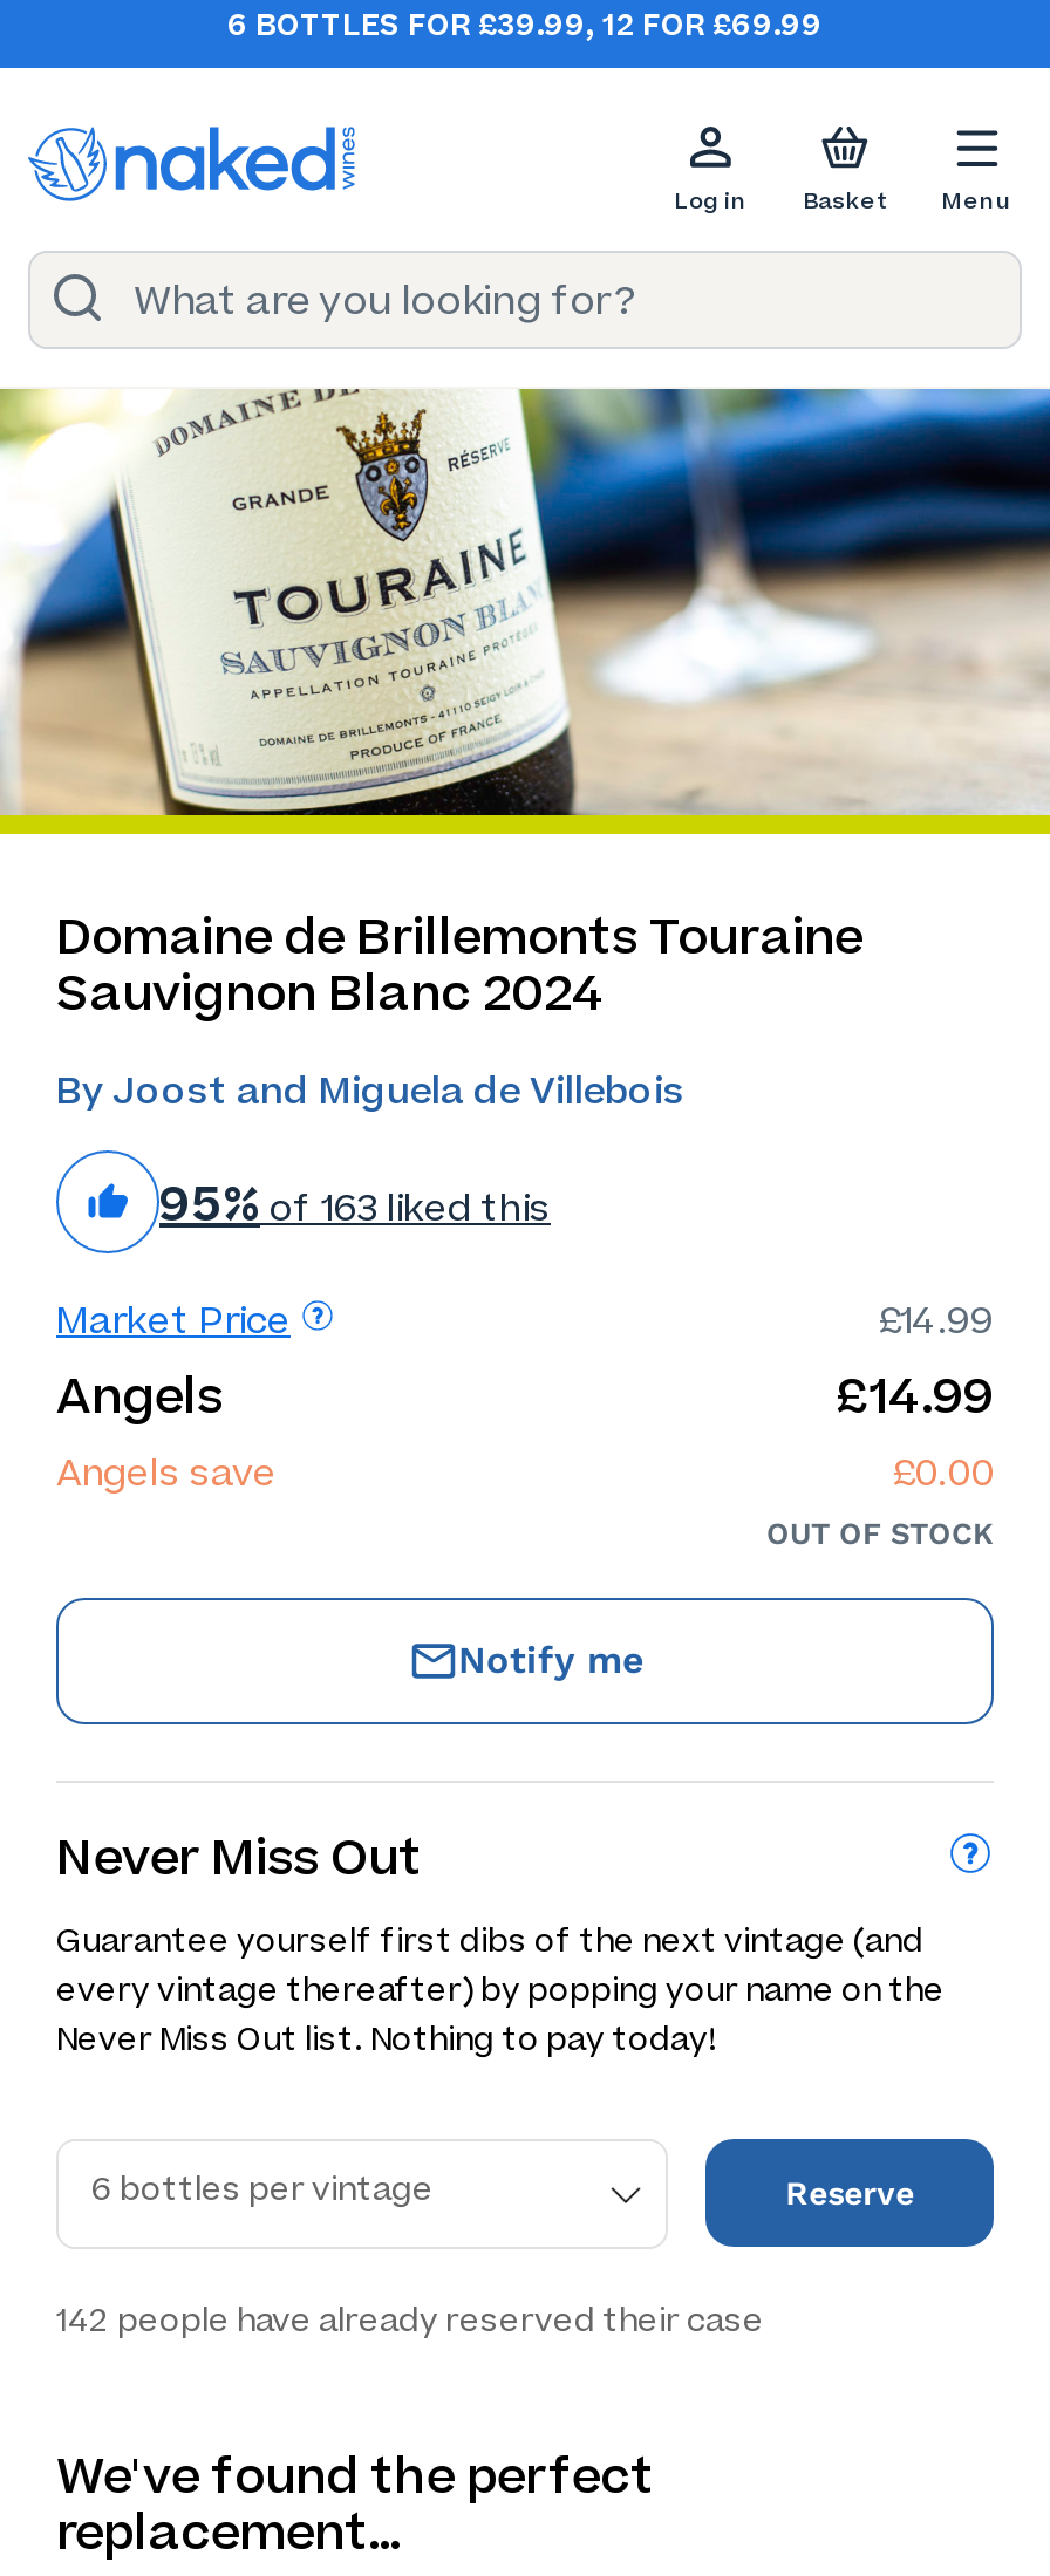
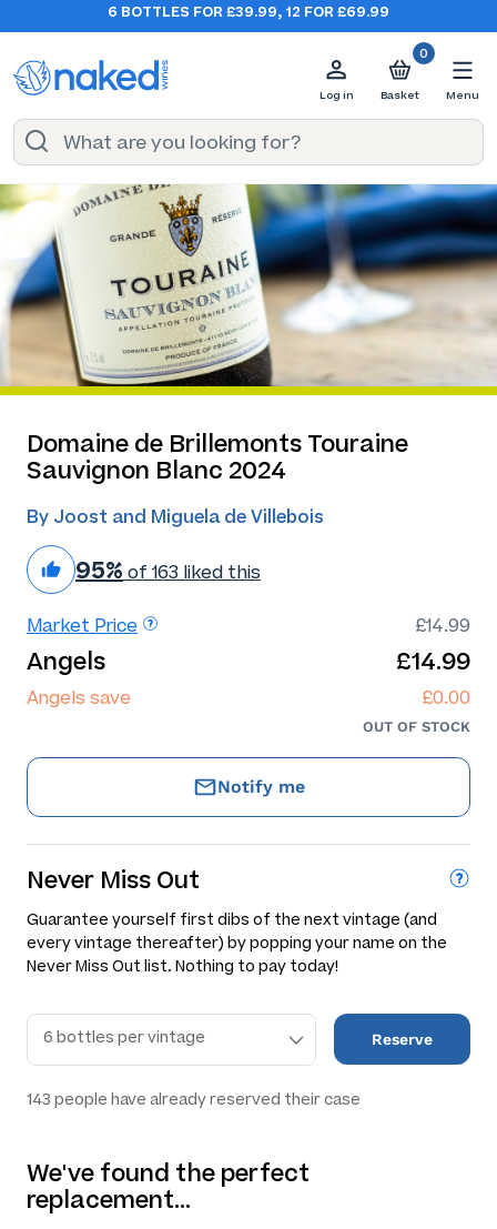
none -> [419,45,428,61] 0
[56,2301,764,2341] 142 people have already reserved their case -> [27,1090,361,1109] 143 people have already reserved their case

